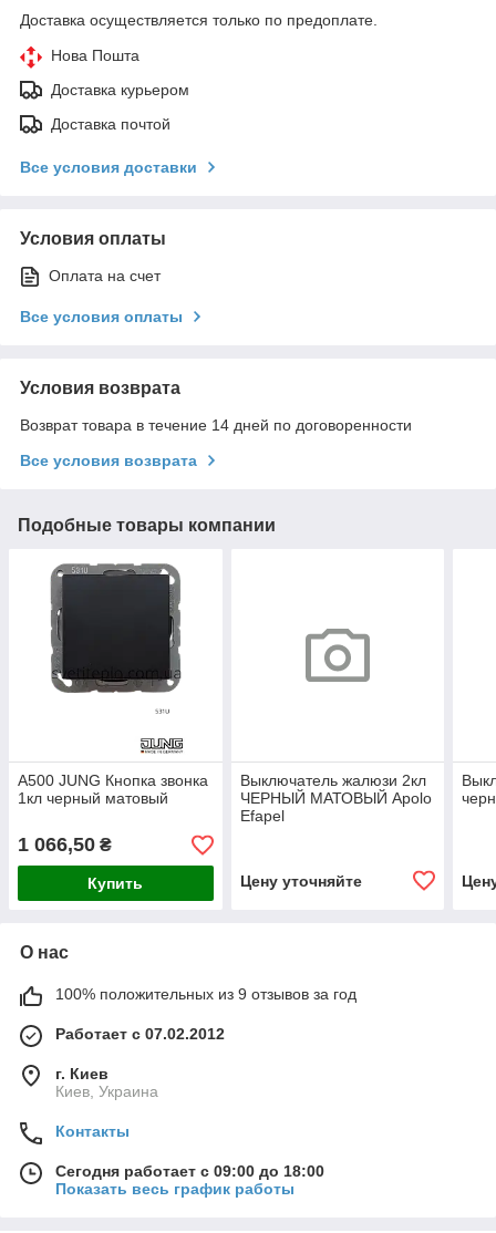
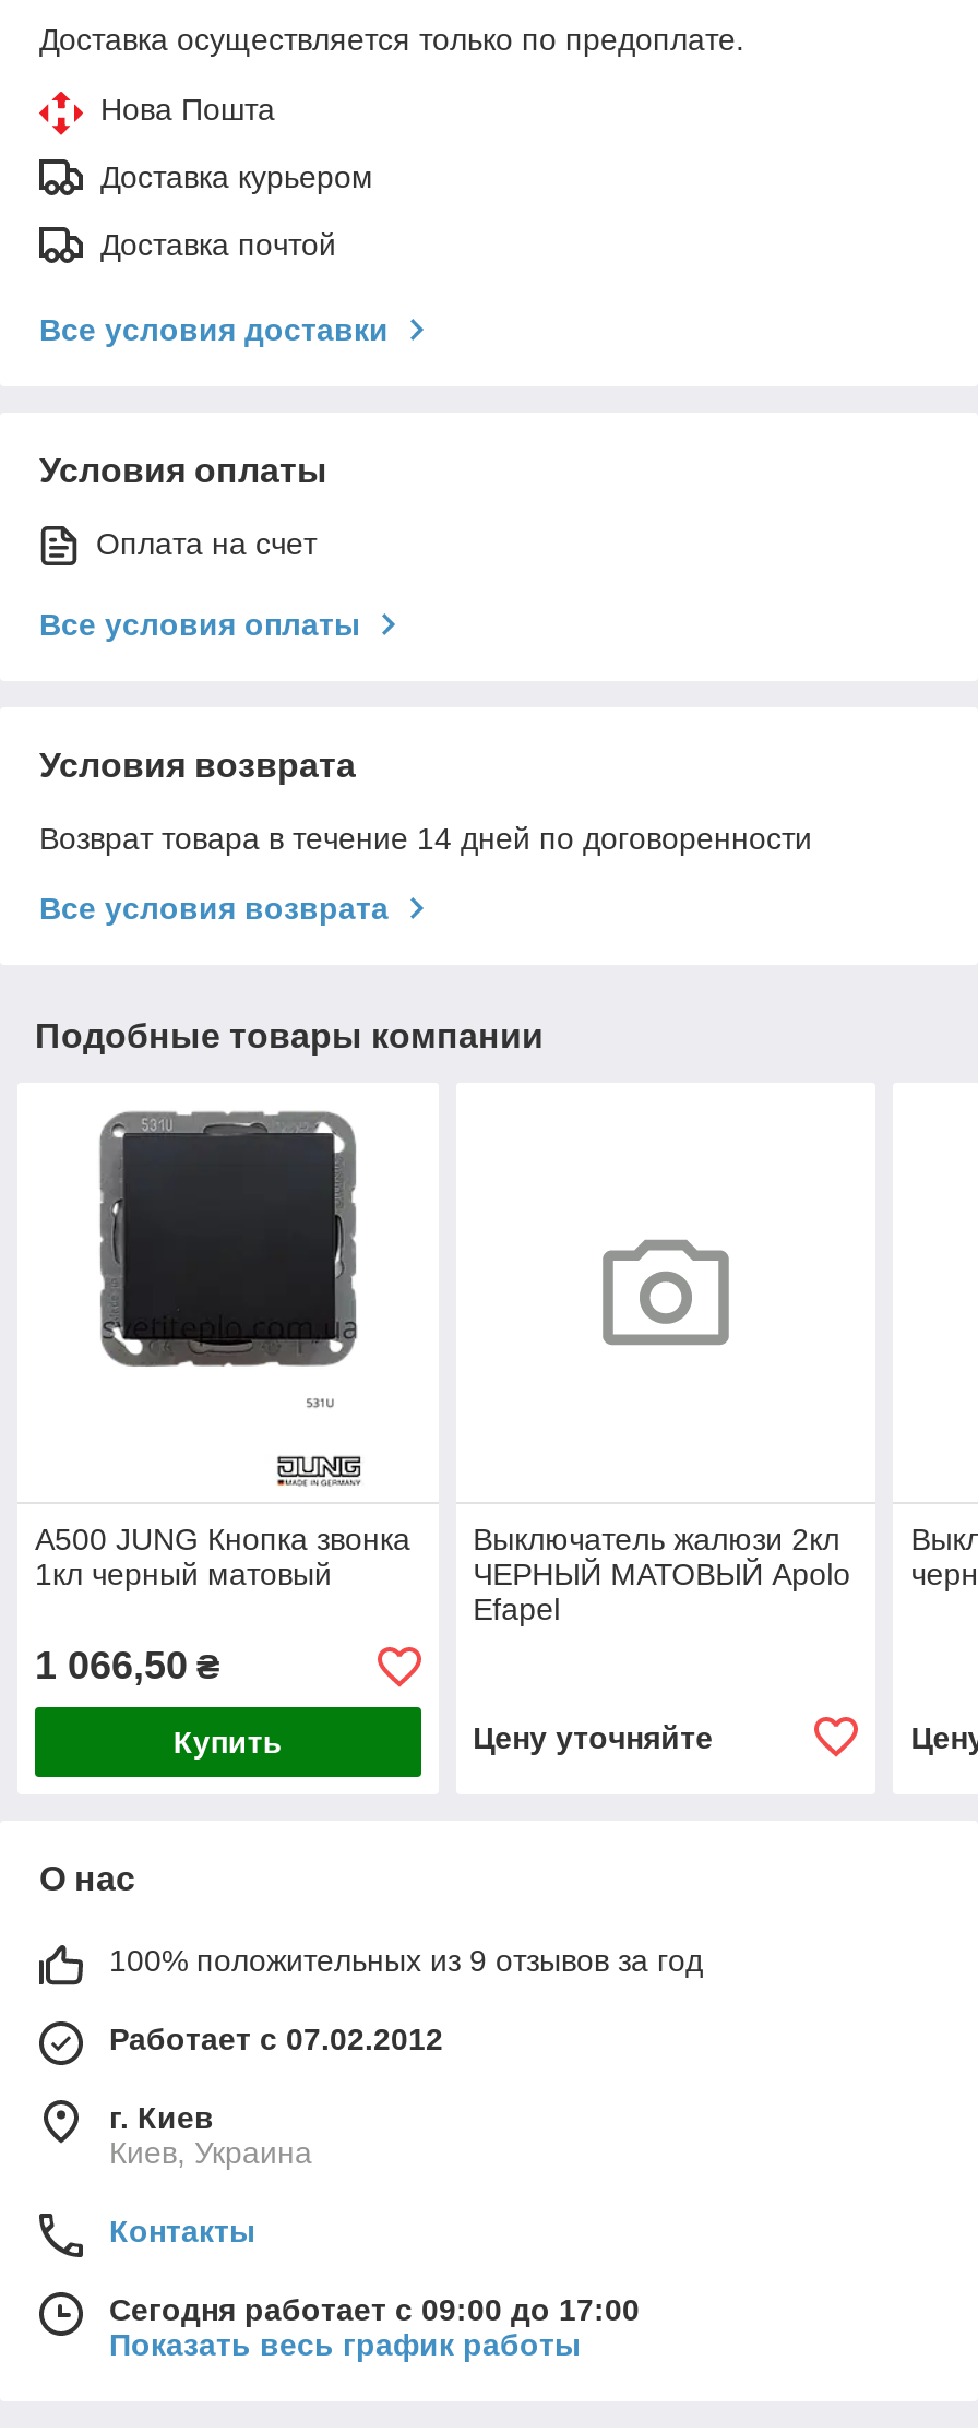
[55,1163,324,1180] Сегодня работает с 09:00 до 18:00 -> [109,2293,640,2328] Сегодня работает с 09:00 до 17:00

